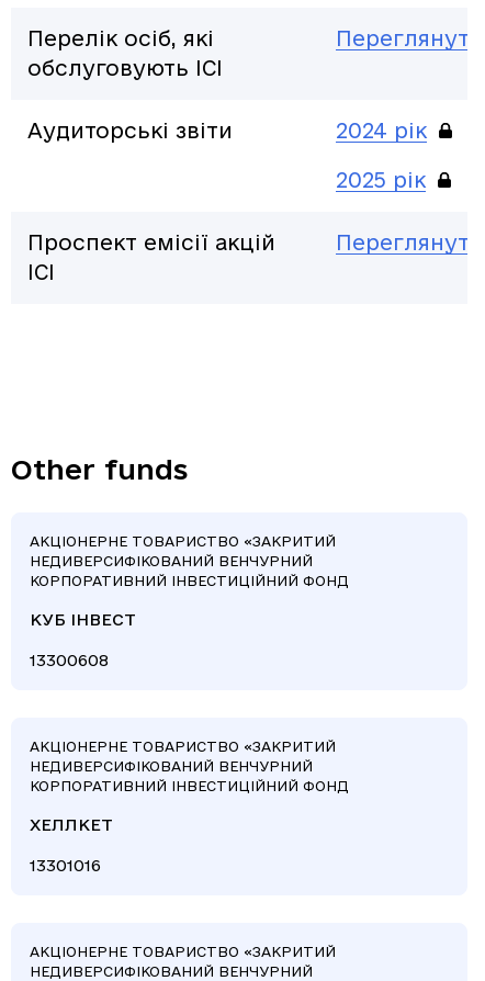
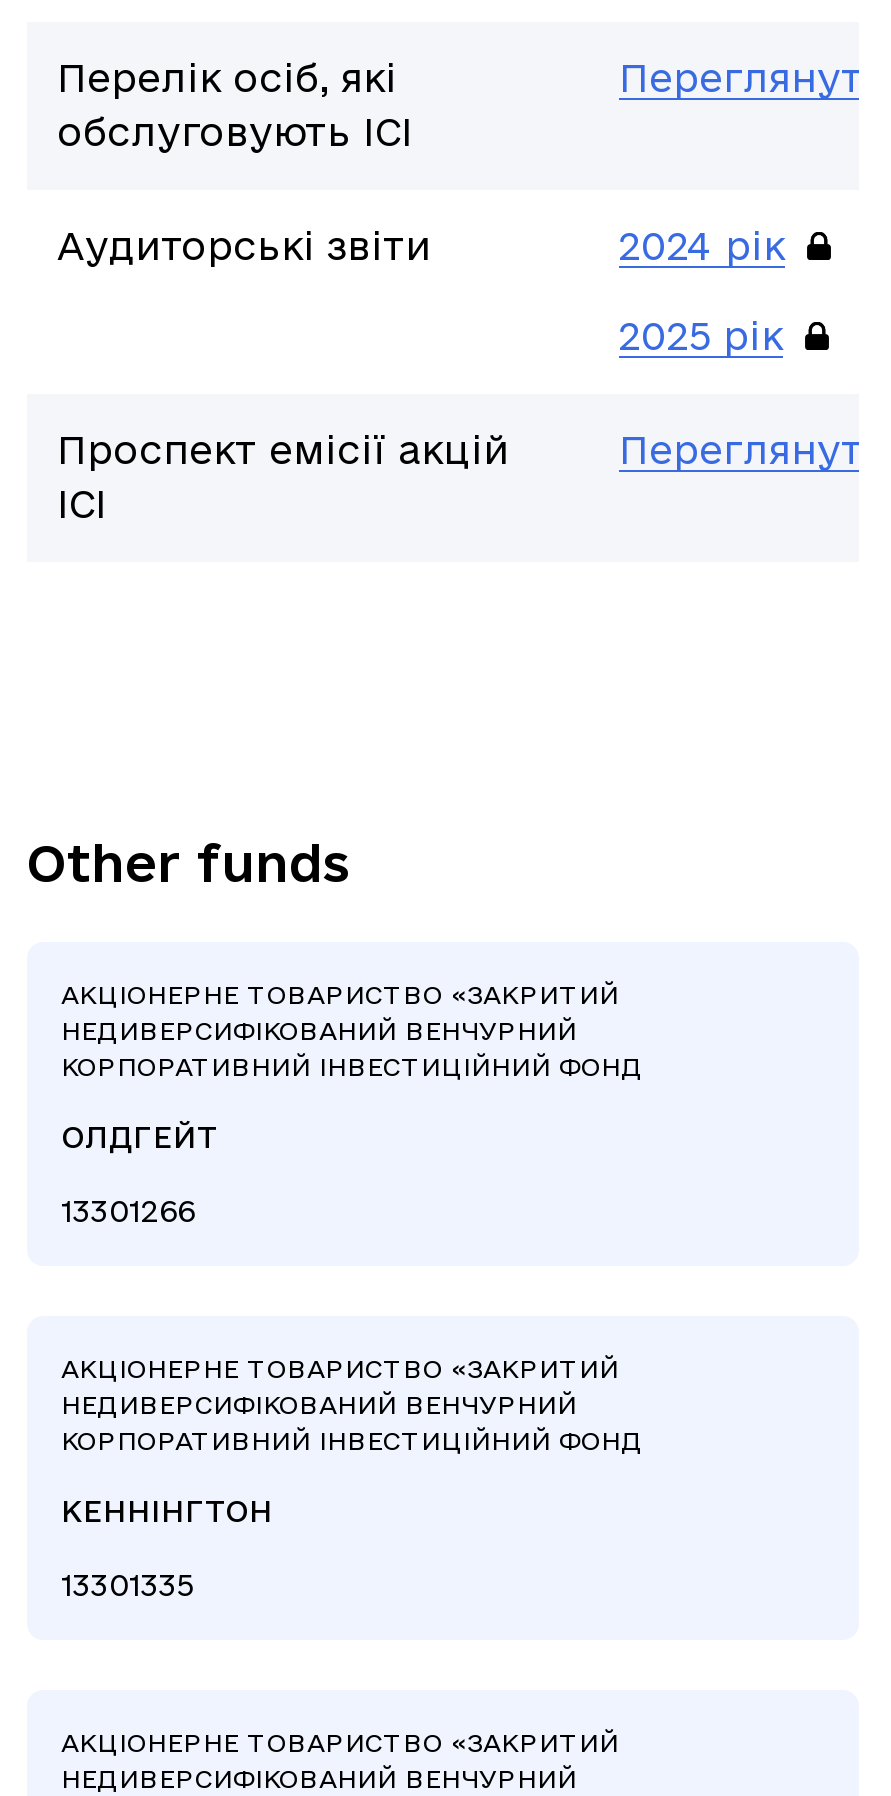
[30,610,136,629] КУБ ІНВЕСТ -> [61,1120,219,1154] ОЛДГЕЙТ
[30,651,109,669] 13300608 -> [61,1194,195,1228] 13301266
[30,815,113,834] ХЕЛЛКЕТ -> [61,1494,273,1528] КЕННІНГТОН
[30,856,101,874] 13301016 -> [61,1568,195,1602] 13301335

